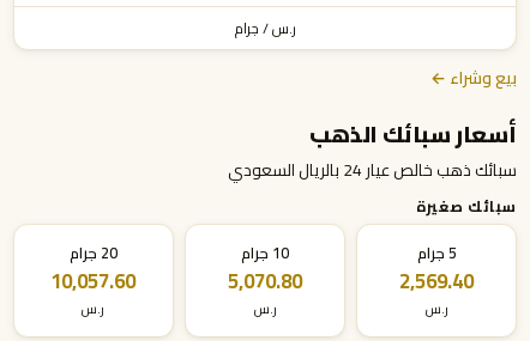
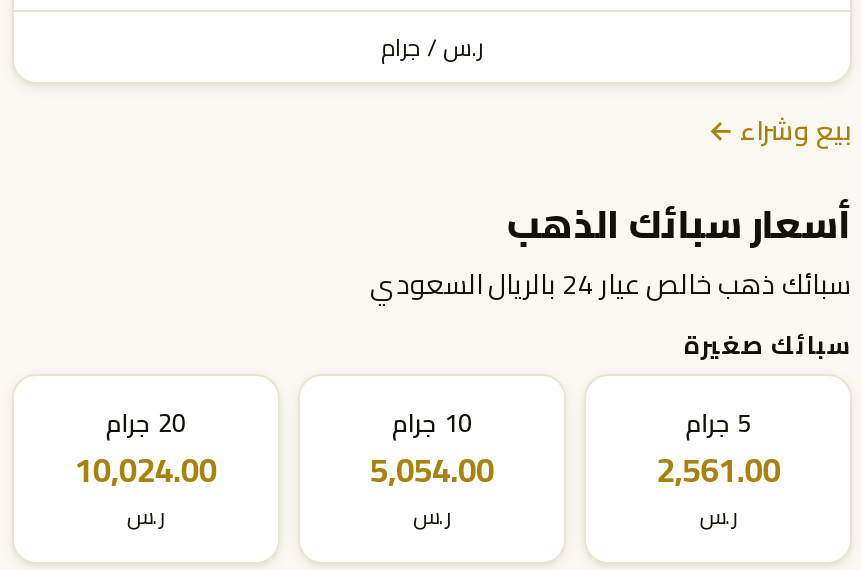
[51,262,136,300] 10,057.60 -> [75,438,217,502] 10,024.00
[228,262,302,300] 5,070.80 -> [370,438,494,502] 5,054.00
[400,262,474,300] 2,569.40 -> [656,438,780,502] 2,561.00

